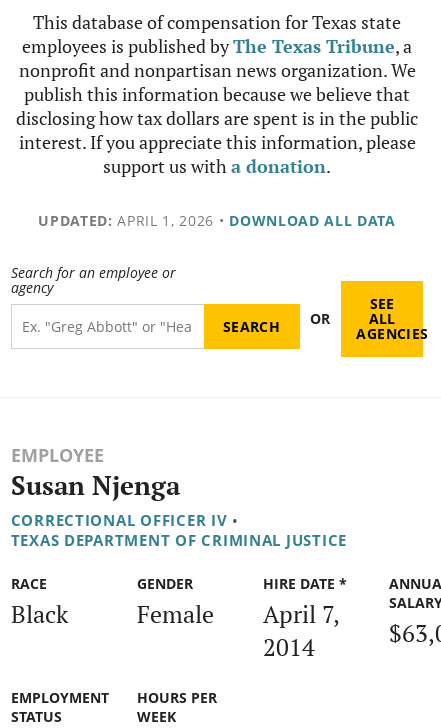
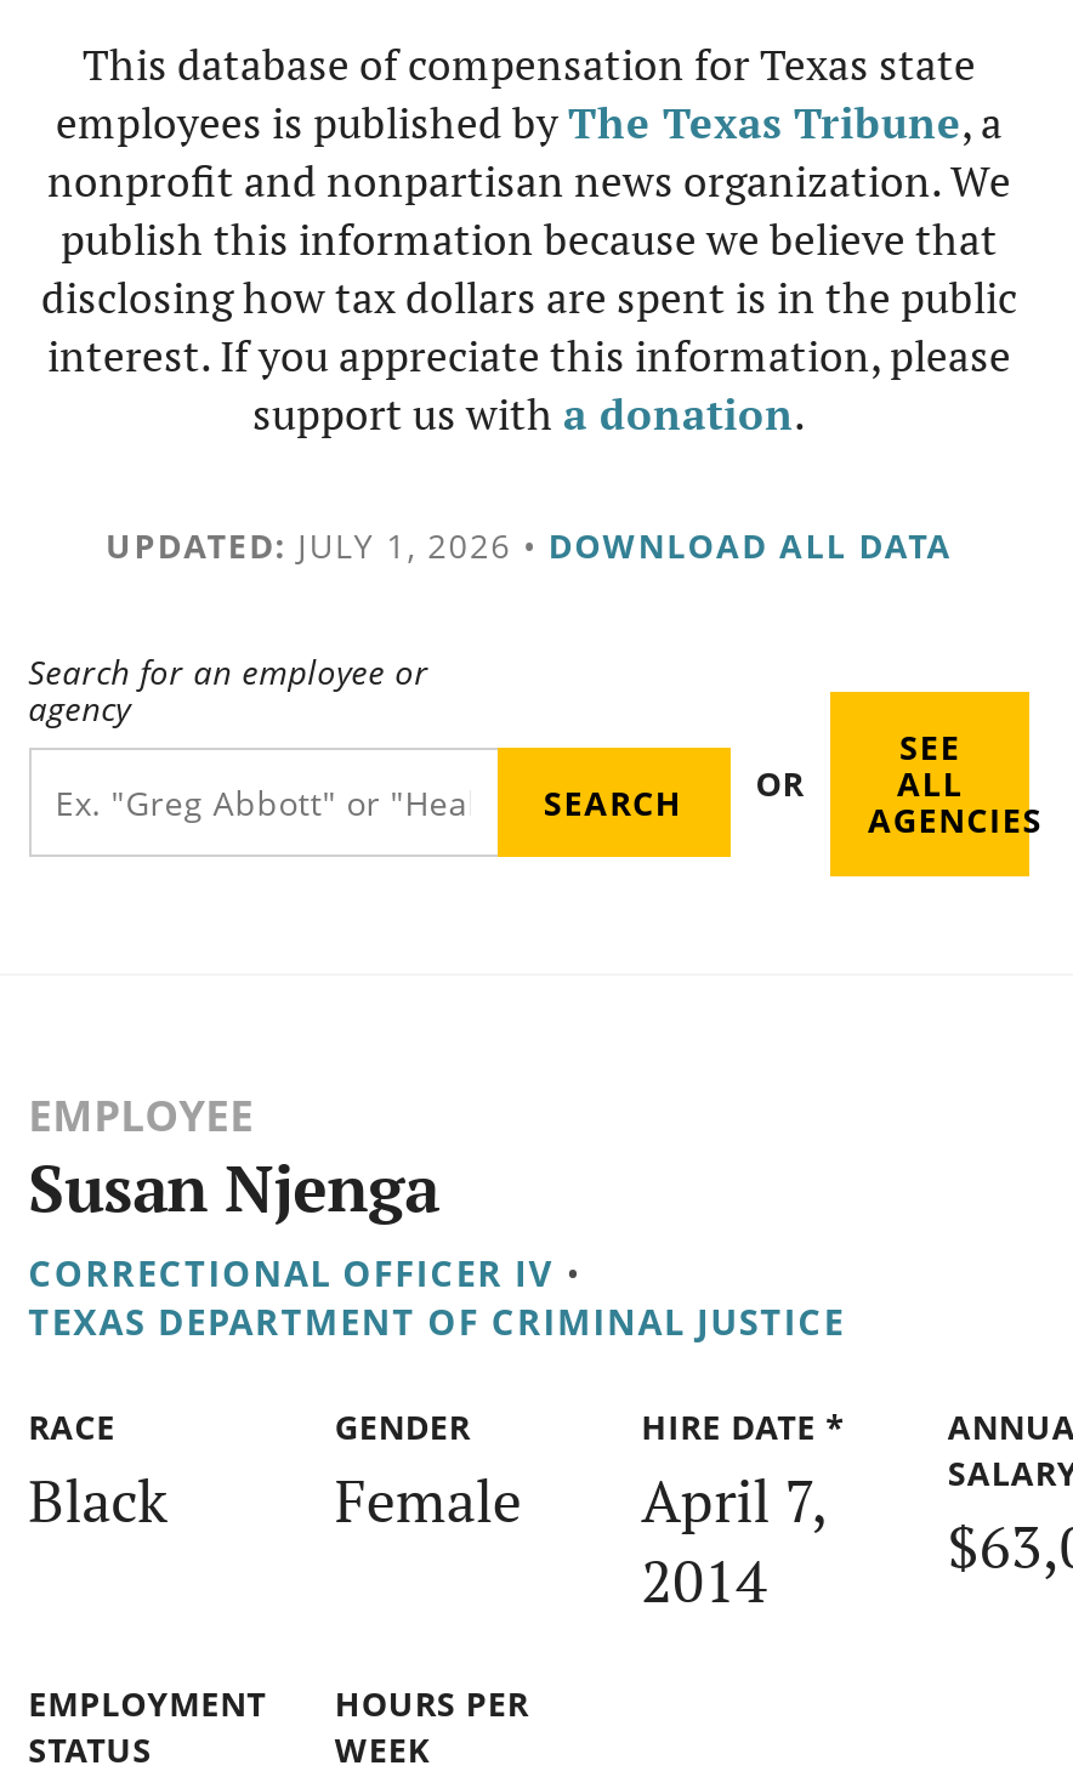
[38,211,396,230] UPDATED: APRIL 1, 2026 • DOWNLOAD ALL DATA -> [106,522,953,568] UPDATED: JULY 1, 2026 • DOWNLOAD ALL DATA

